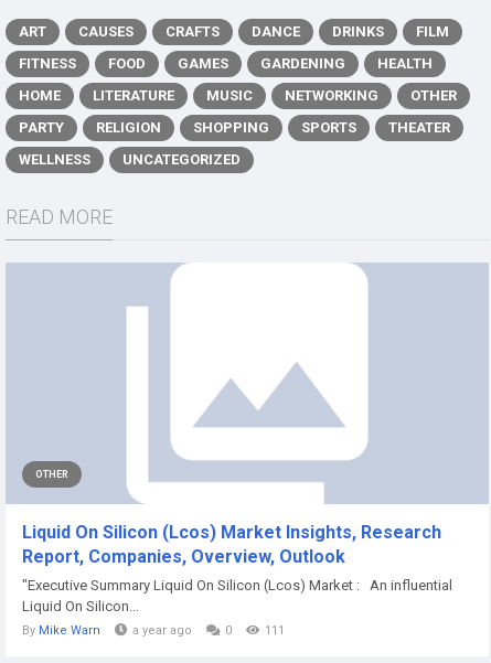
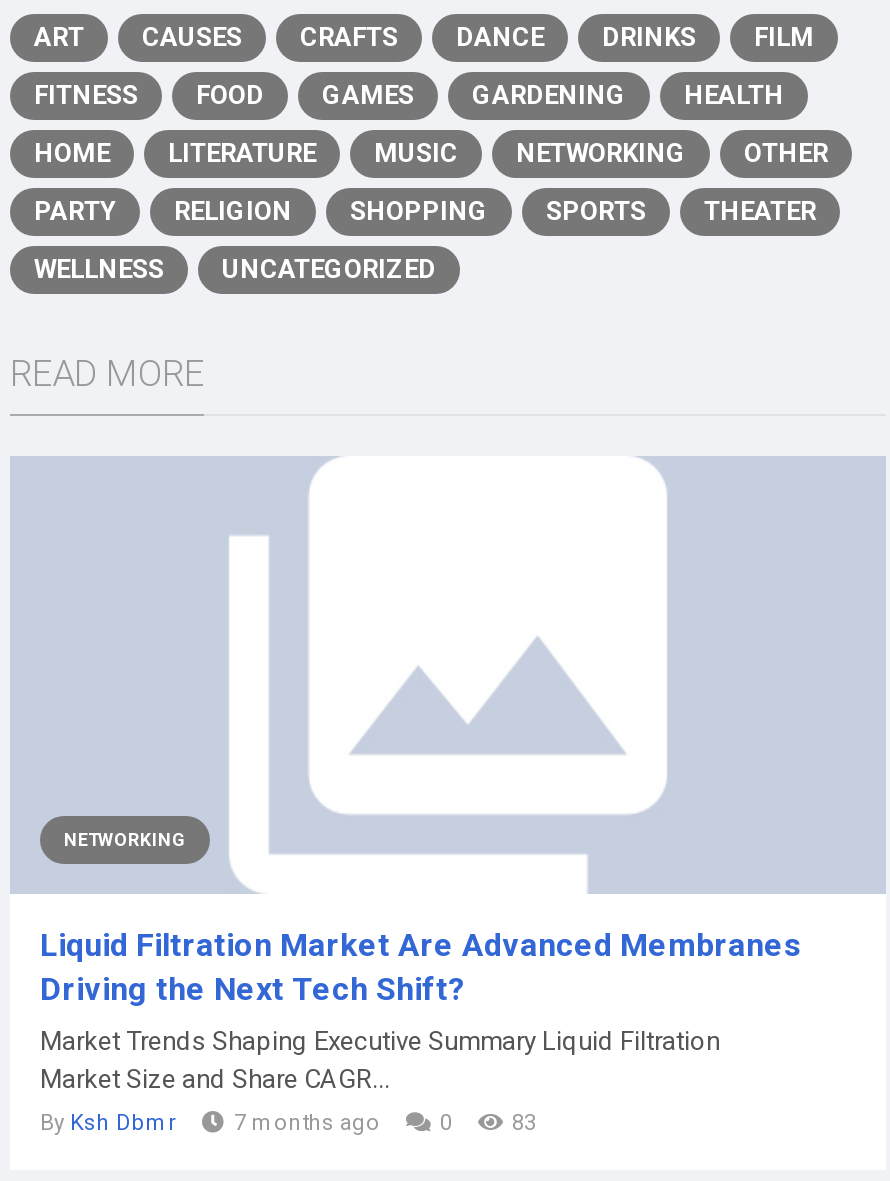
[35,469,68,480] OTHER -> [64,830,186,850] NETWORKING
[22,522,441,567] Liquid On Silicon (Lcos) Market Insights, Research | Report, Companies, Overview, Outlook -> [40,926,802,1008] Liquid Filtration Market Are Advanced Membranes | Driving the Next Tech Shift?
[22,577,452,614] "Executive Summary Liquid On Silicon (Lcos) Market : An influential | Liquid On Silicon... -> [40,1026,720,1094] Market Trends Shaping Executive Summary Liquid Filtration | Market Size and Share CAGR...
[22,623,192,638] By Mike Warn | a year ago -> [40,1110,380,1136] By Ksh Dbmr | 7 months ago
[265,623,285,638] 111 -> [512,1110,536,1136] 83

